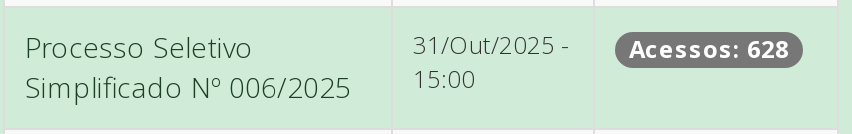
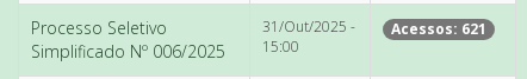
[413,28,789,66] 31/Out/2025 - Acessos: 628 -> [262,17,486,39] 31/Out/2025 - Acessos: 621

